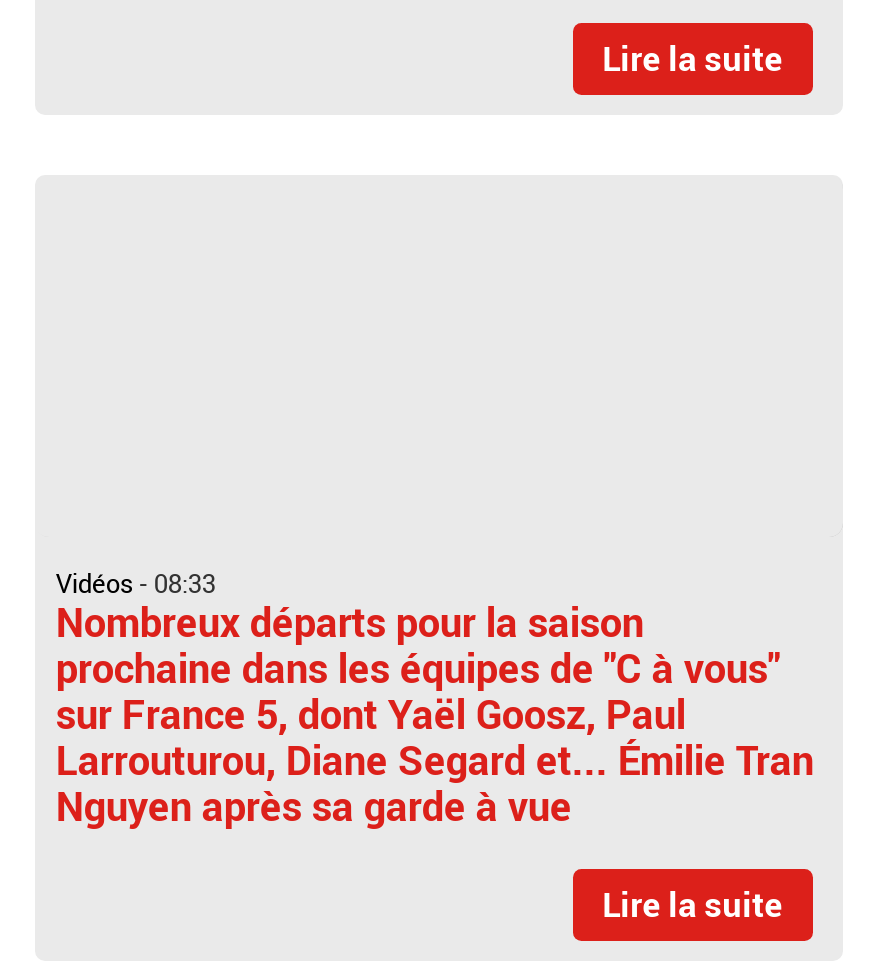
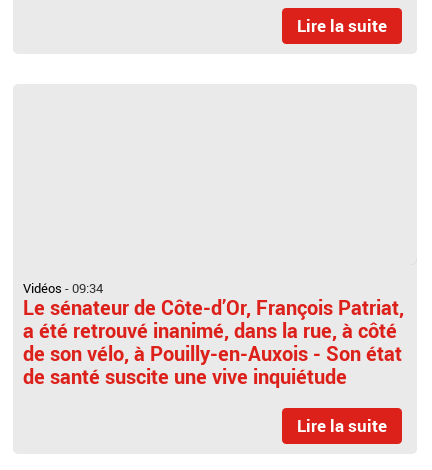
[56,566,814,834] Vidéos - 08:33 | Nombreux départs pour la saison | prochaine dans les équipes de "C à vous" | sur France 5, dont Yaël Goosz, Paul | Larrouturou, Diane Segard et... Émilie Tran | Nguyen après sa garde à vue -> [23,279,404,390] Vidéos - 09:34 | Le sénateur de Côte-d’Or, François Patriat, | a été retrouvé inanimé, dans la rue, à côté | de son vélo, à Pouilly-en-Auxois - Son état | de santé suscite une vive inquiétude

